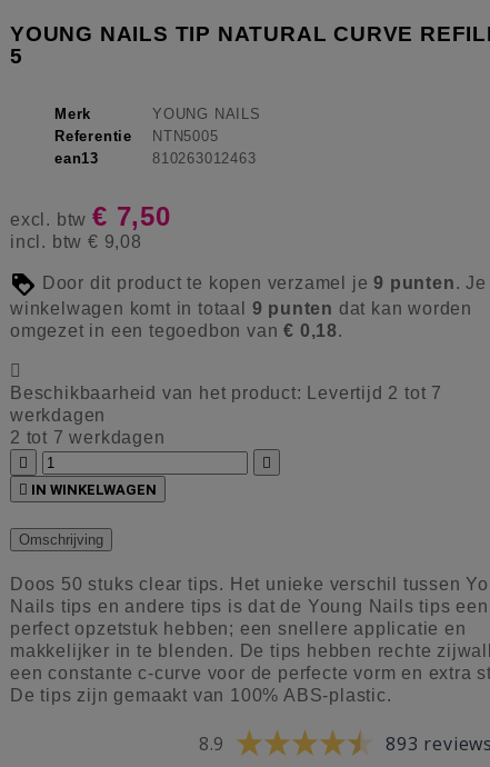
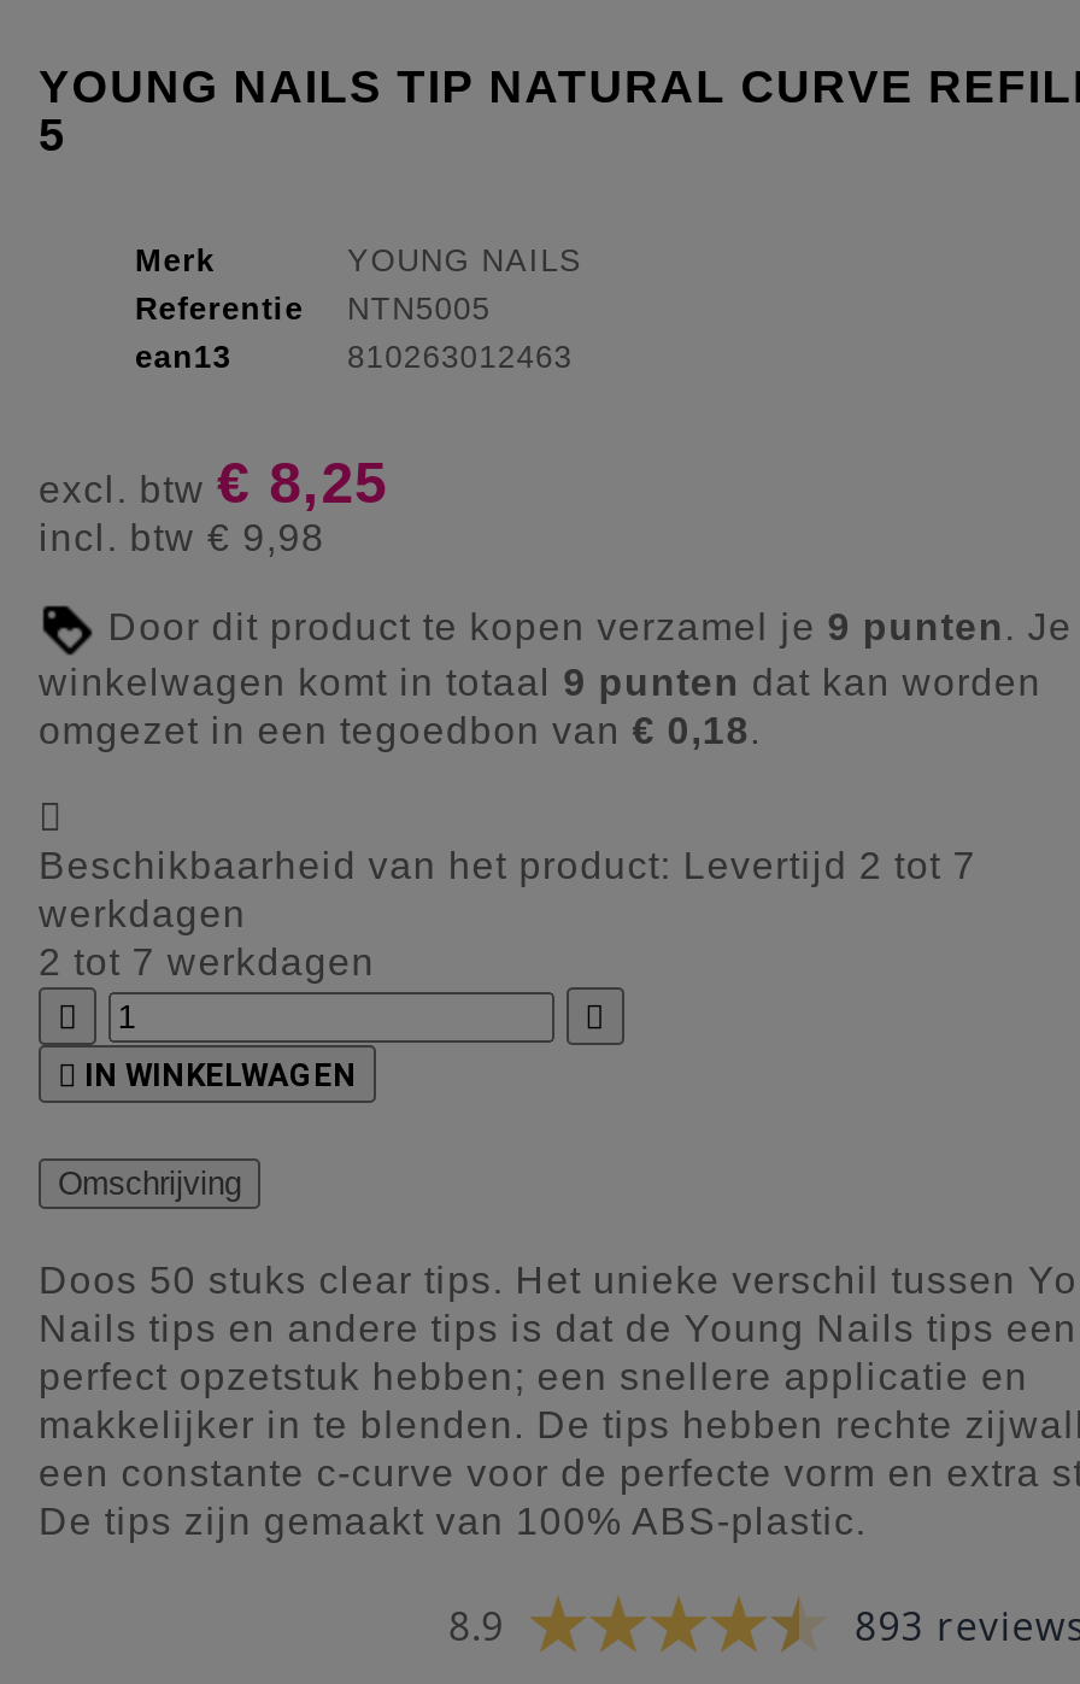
[10,201,171,231] excl. btw € 7,50 -> [39,449,388,514] excl. btw € 8,25
[10,232,142,251] incl. btw € 9,08 -> [39,517,325,558] incl. btw € 9,98

